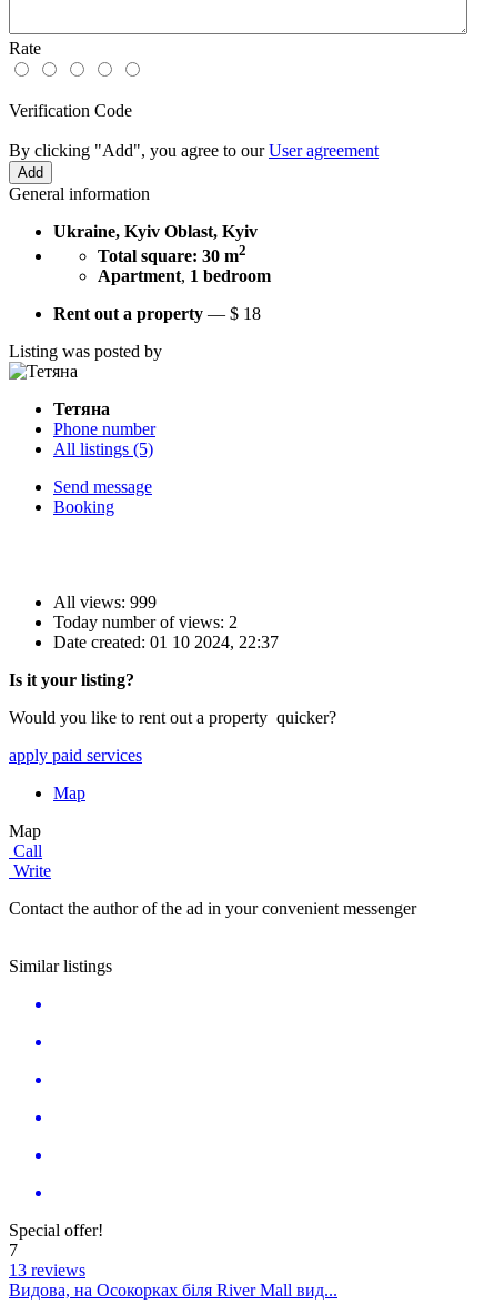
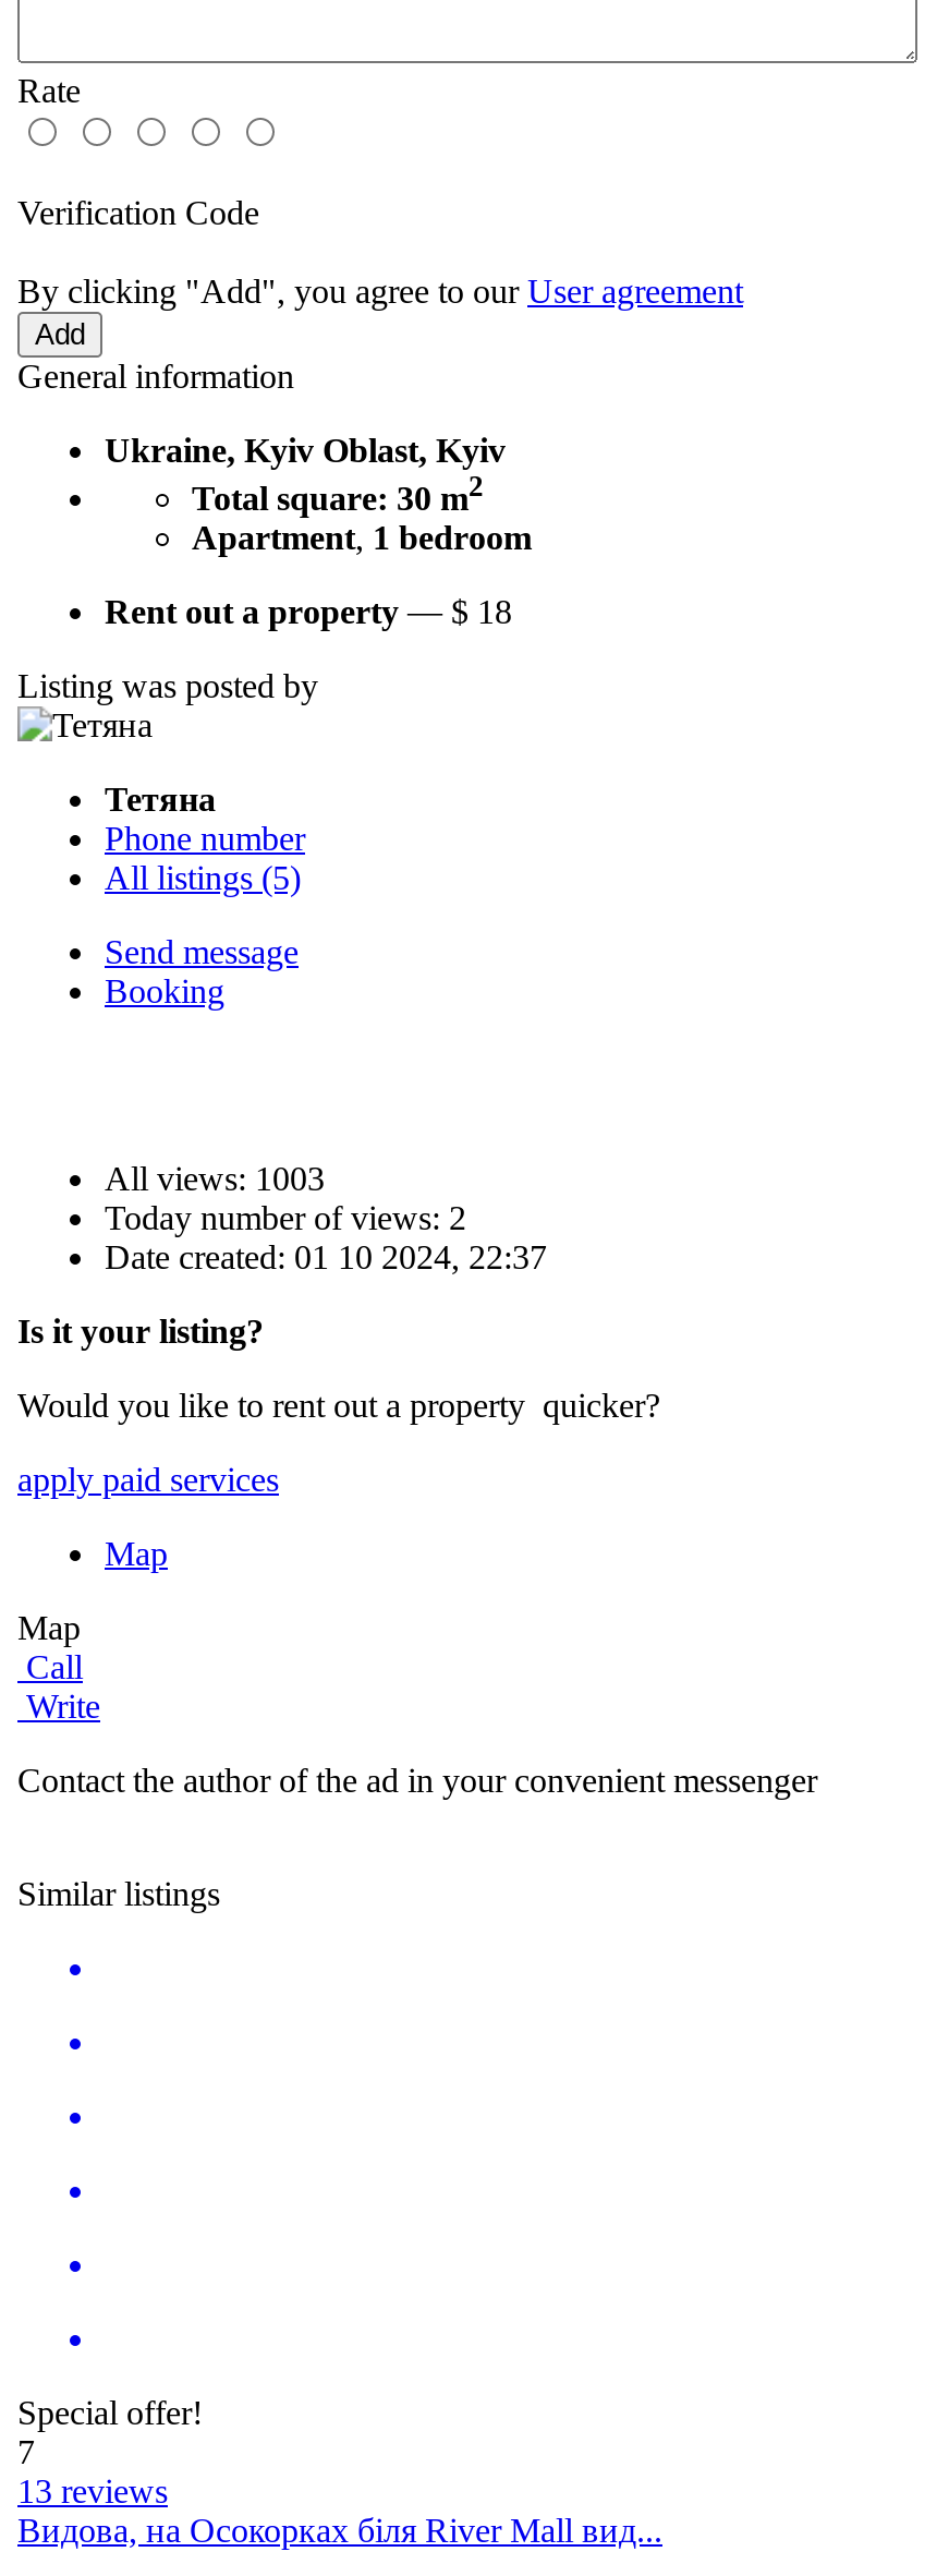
[53,593,157,612] All views: 999 -> [105,1161,325,1198] All views: 1003

